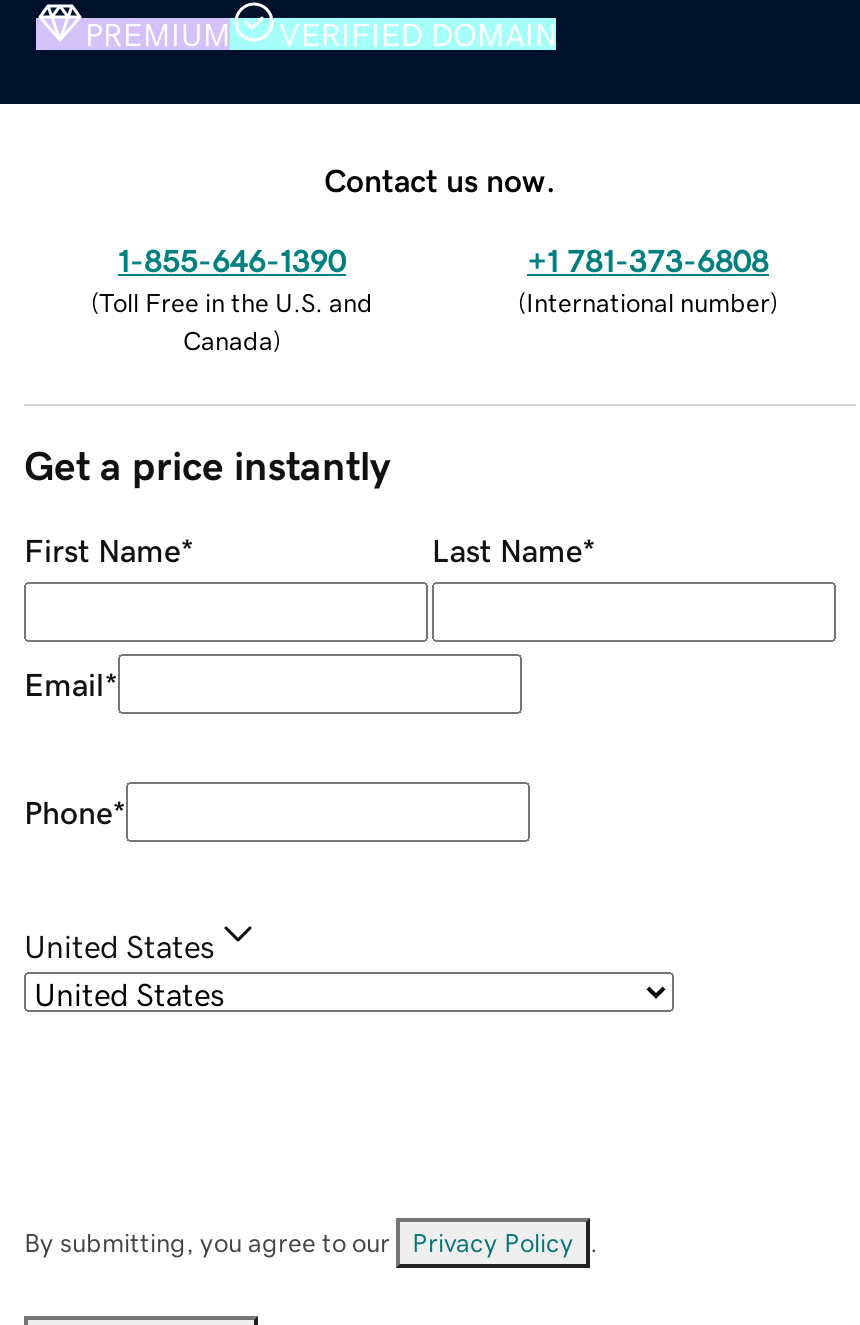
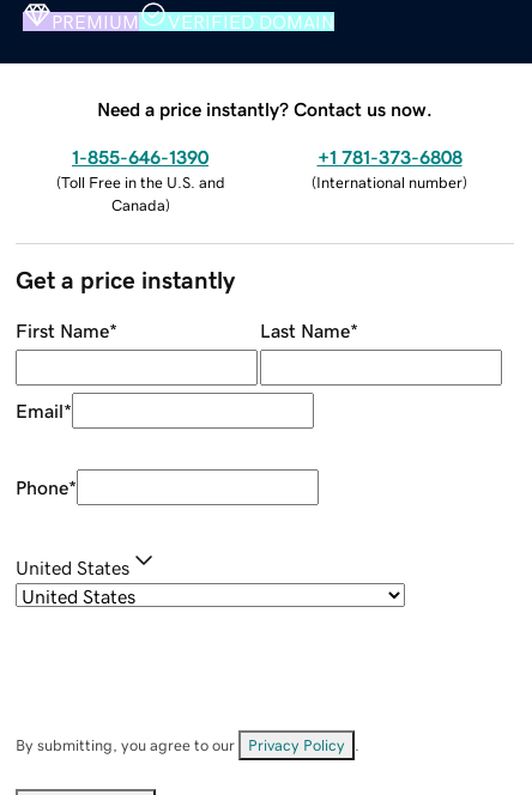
[324,163,556,195] Contact us now. -> [97,99,433,118] Need a price instantly? Contact us now.

